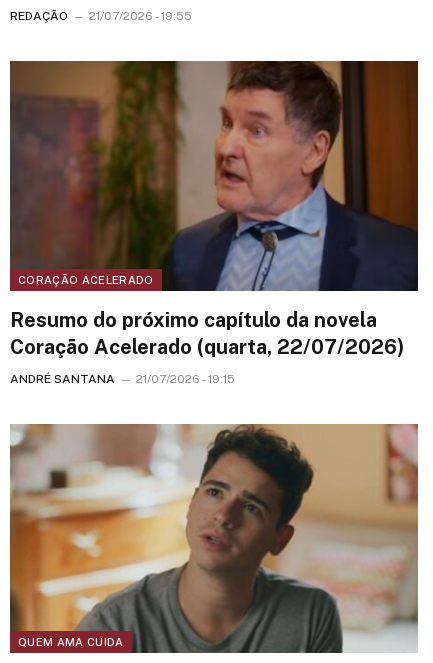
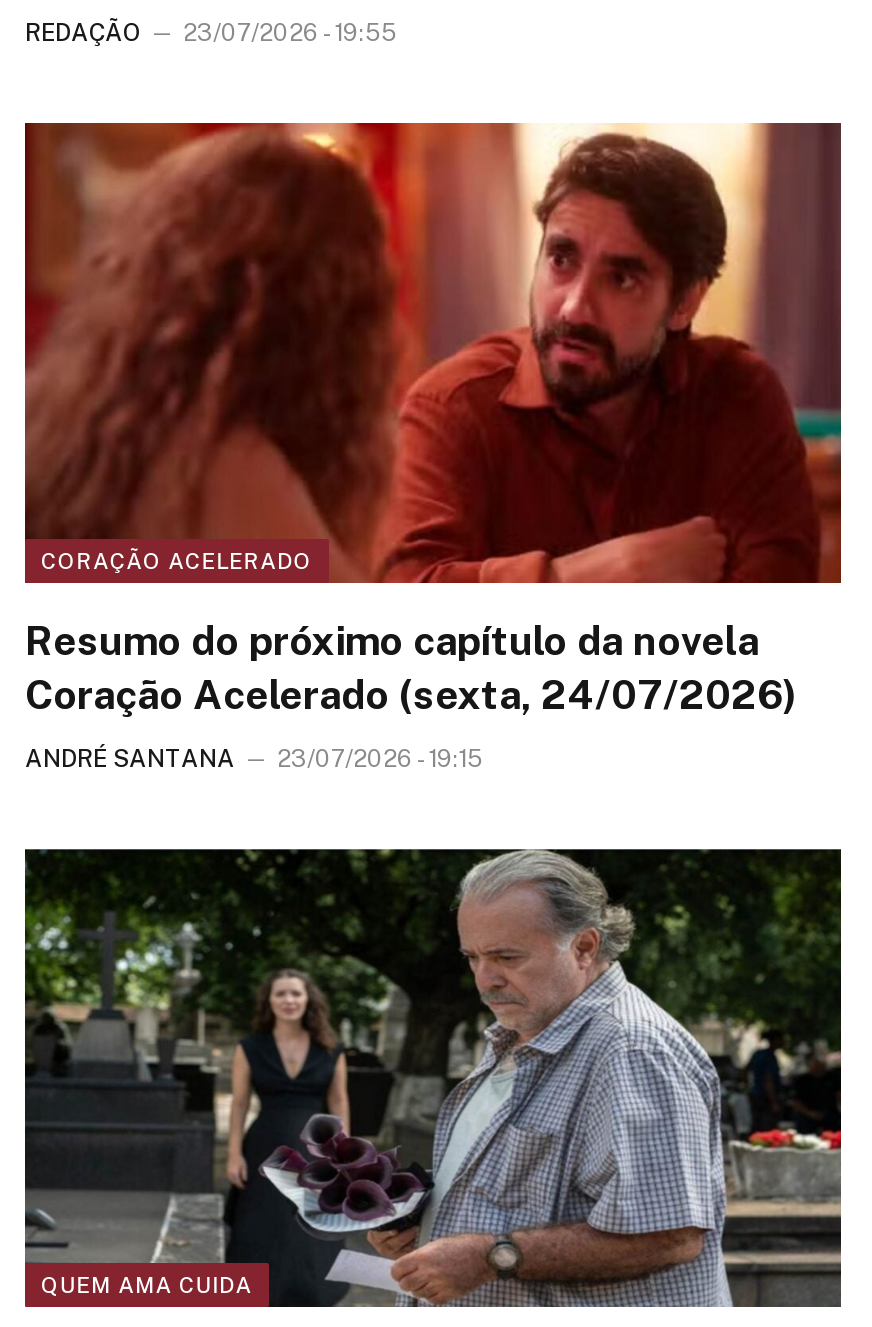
[10,9,192,23] REDAÇÃO 21/07/2026 - 19:55 -> [25,19,397,47] REDAÇÃO 23/07/2026 - 19:55
[10,60,419,292] [image] -> [25,121,843,585] [image]
[10,334,404,358] Coração Acelerado (quarta, 22/07/2026) -> [25,670,797,718] Coração Acelerado (sexta, 24/07/2026)
[10,371,235,385] ANDRÉ SANTANA 21/07/2026 - 19:15 -> [25,744,483,772] ANDRÉ SANTANA 23/07/2026 - 19:15
[9,423,419,653] [image] -> [23,847,843,1309] [image]

